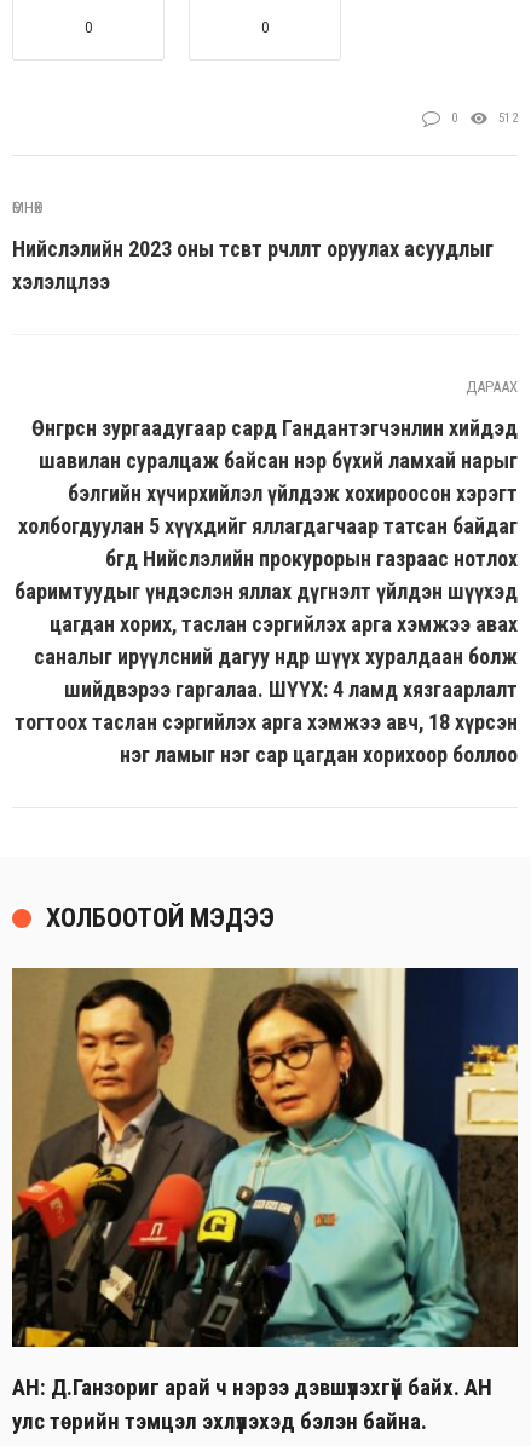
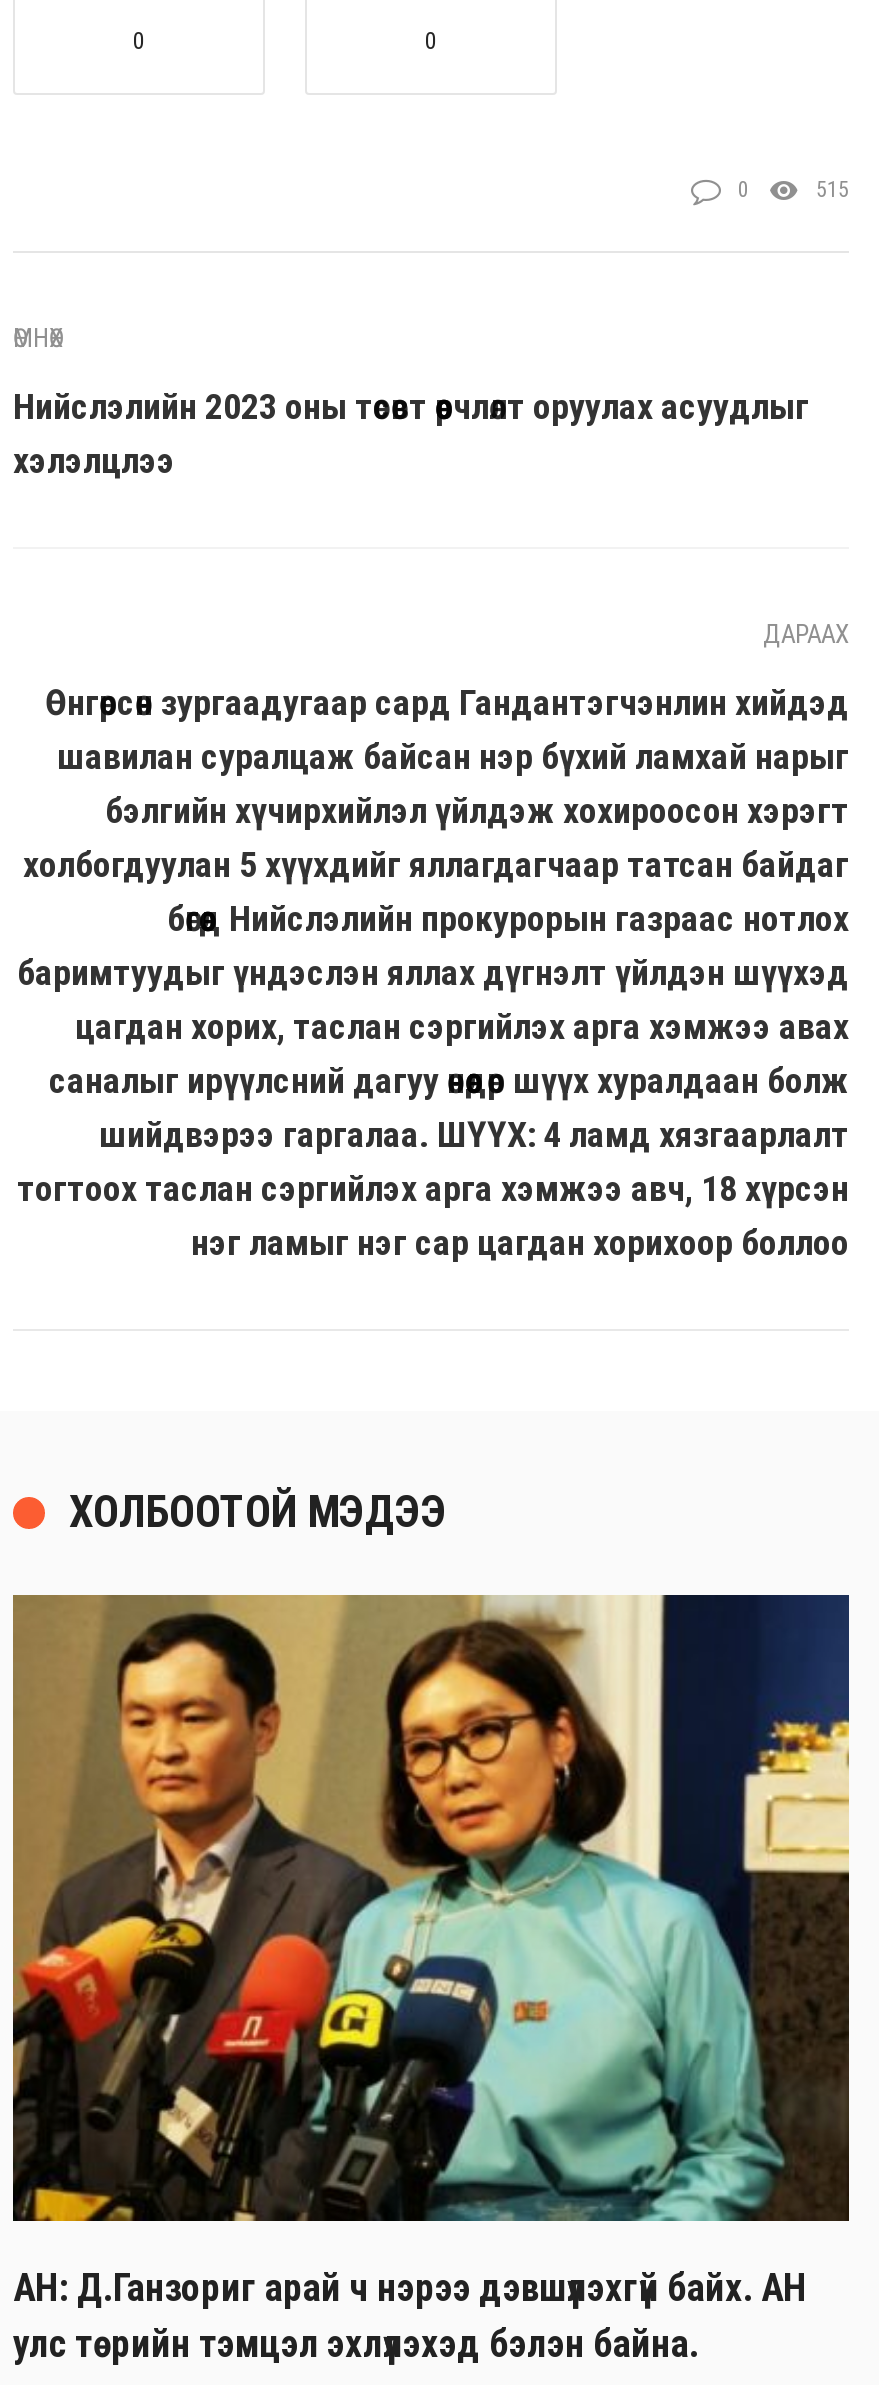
[498,110,518,126] 512 -> [816,177,849,203] 515

